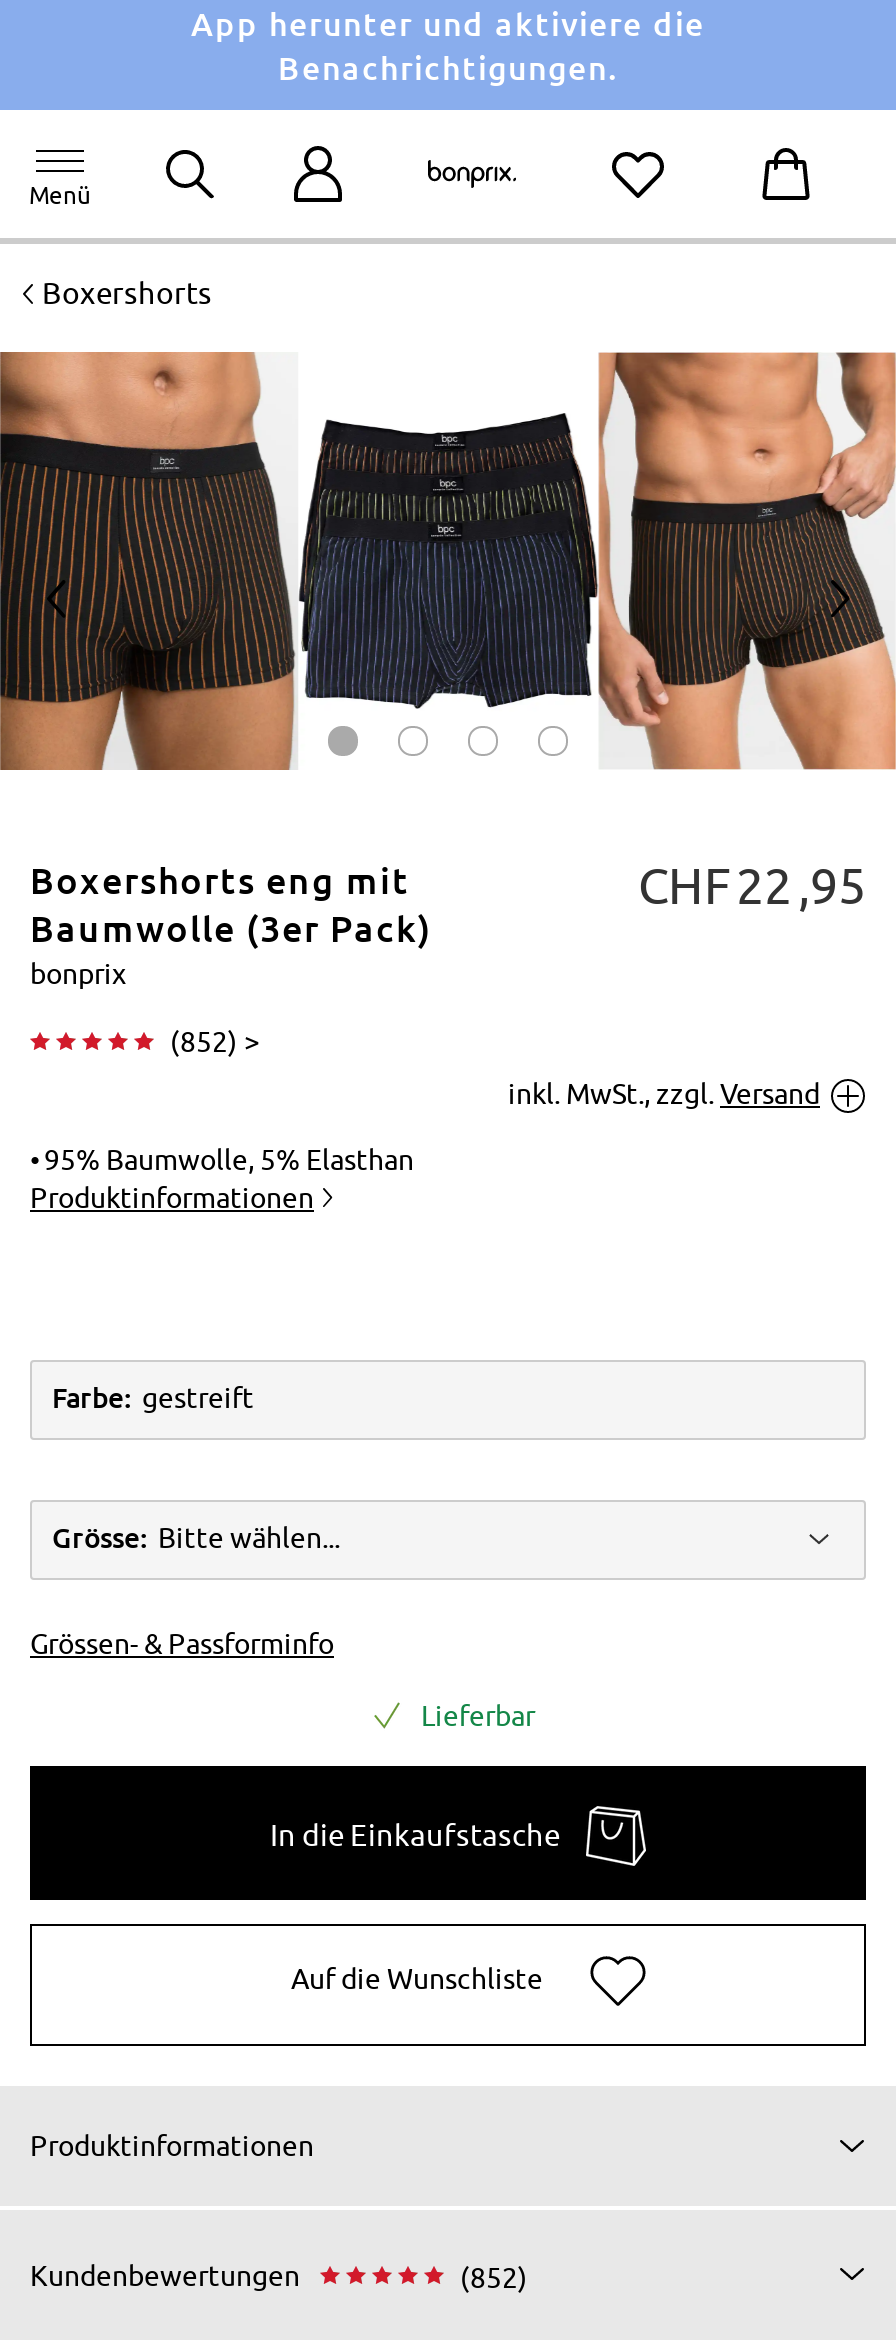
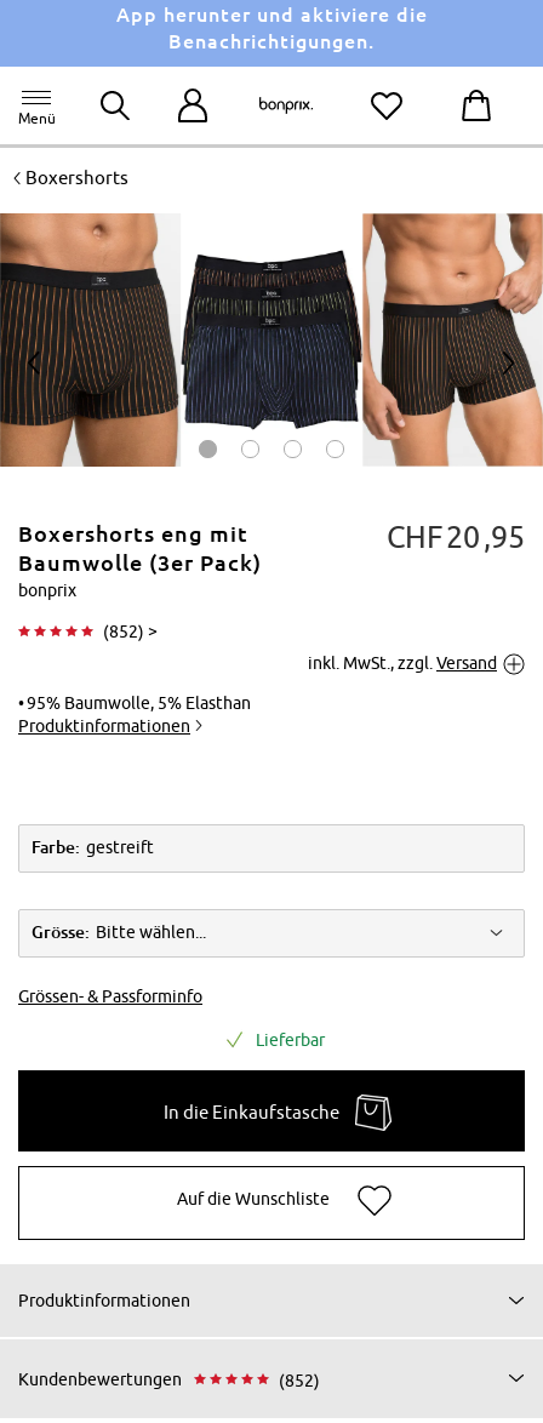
[638,856,866,914] CHF 22 95 -> [387,519,525,554] CHF 20 95

